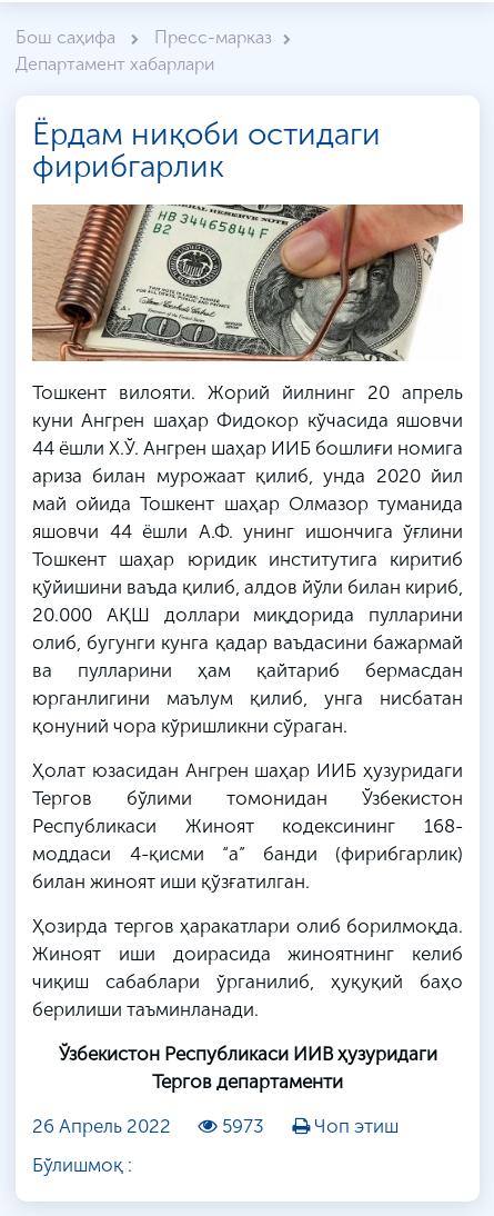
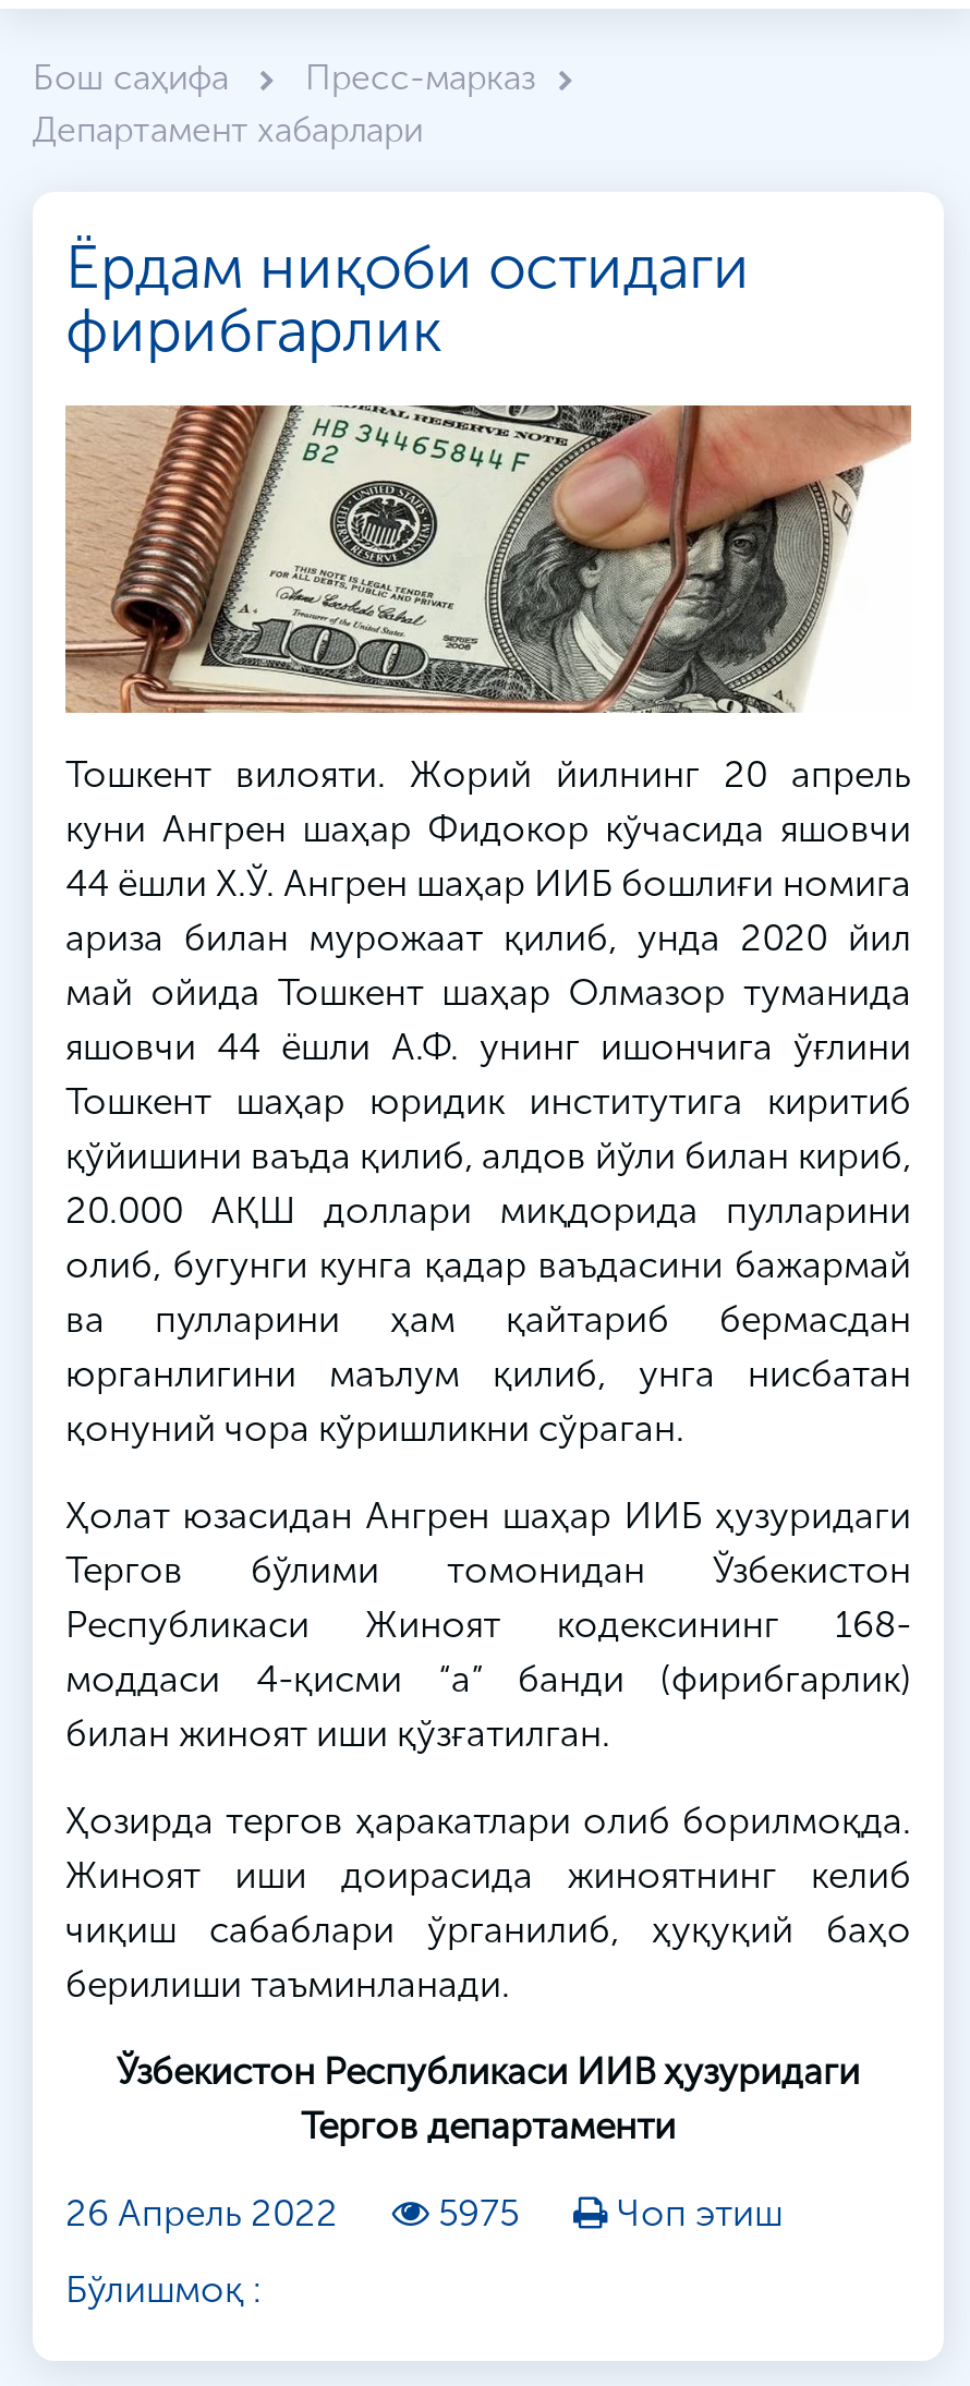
[218,1115,264,1138] 5973 -> [429,2192,519,2236] 5975

